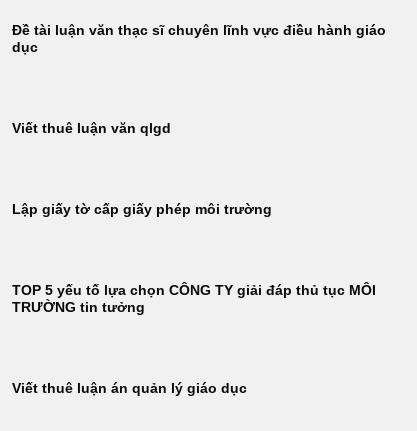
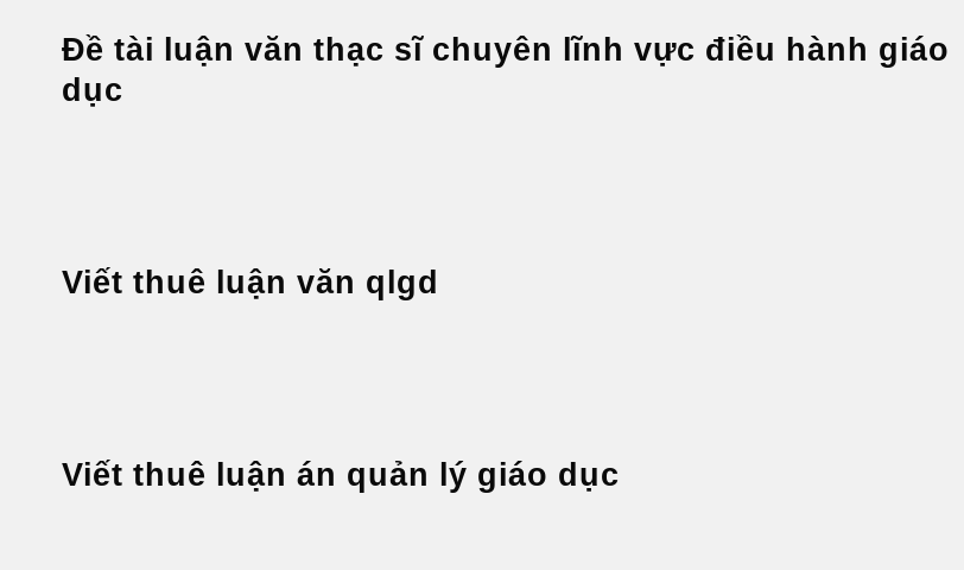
[12,202,272,217] Lập giấy tờ cấp giấy phép môi trường -> none
[12,283,376,315] TOP 5 yếu tố lựa chọn CÔNG TY giải đáp thủ tục MÔI | TRƯỜNG tin tưởng -> none

